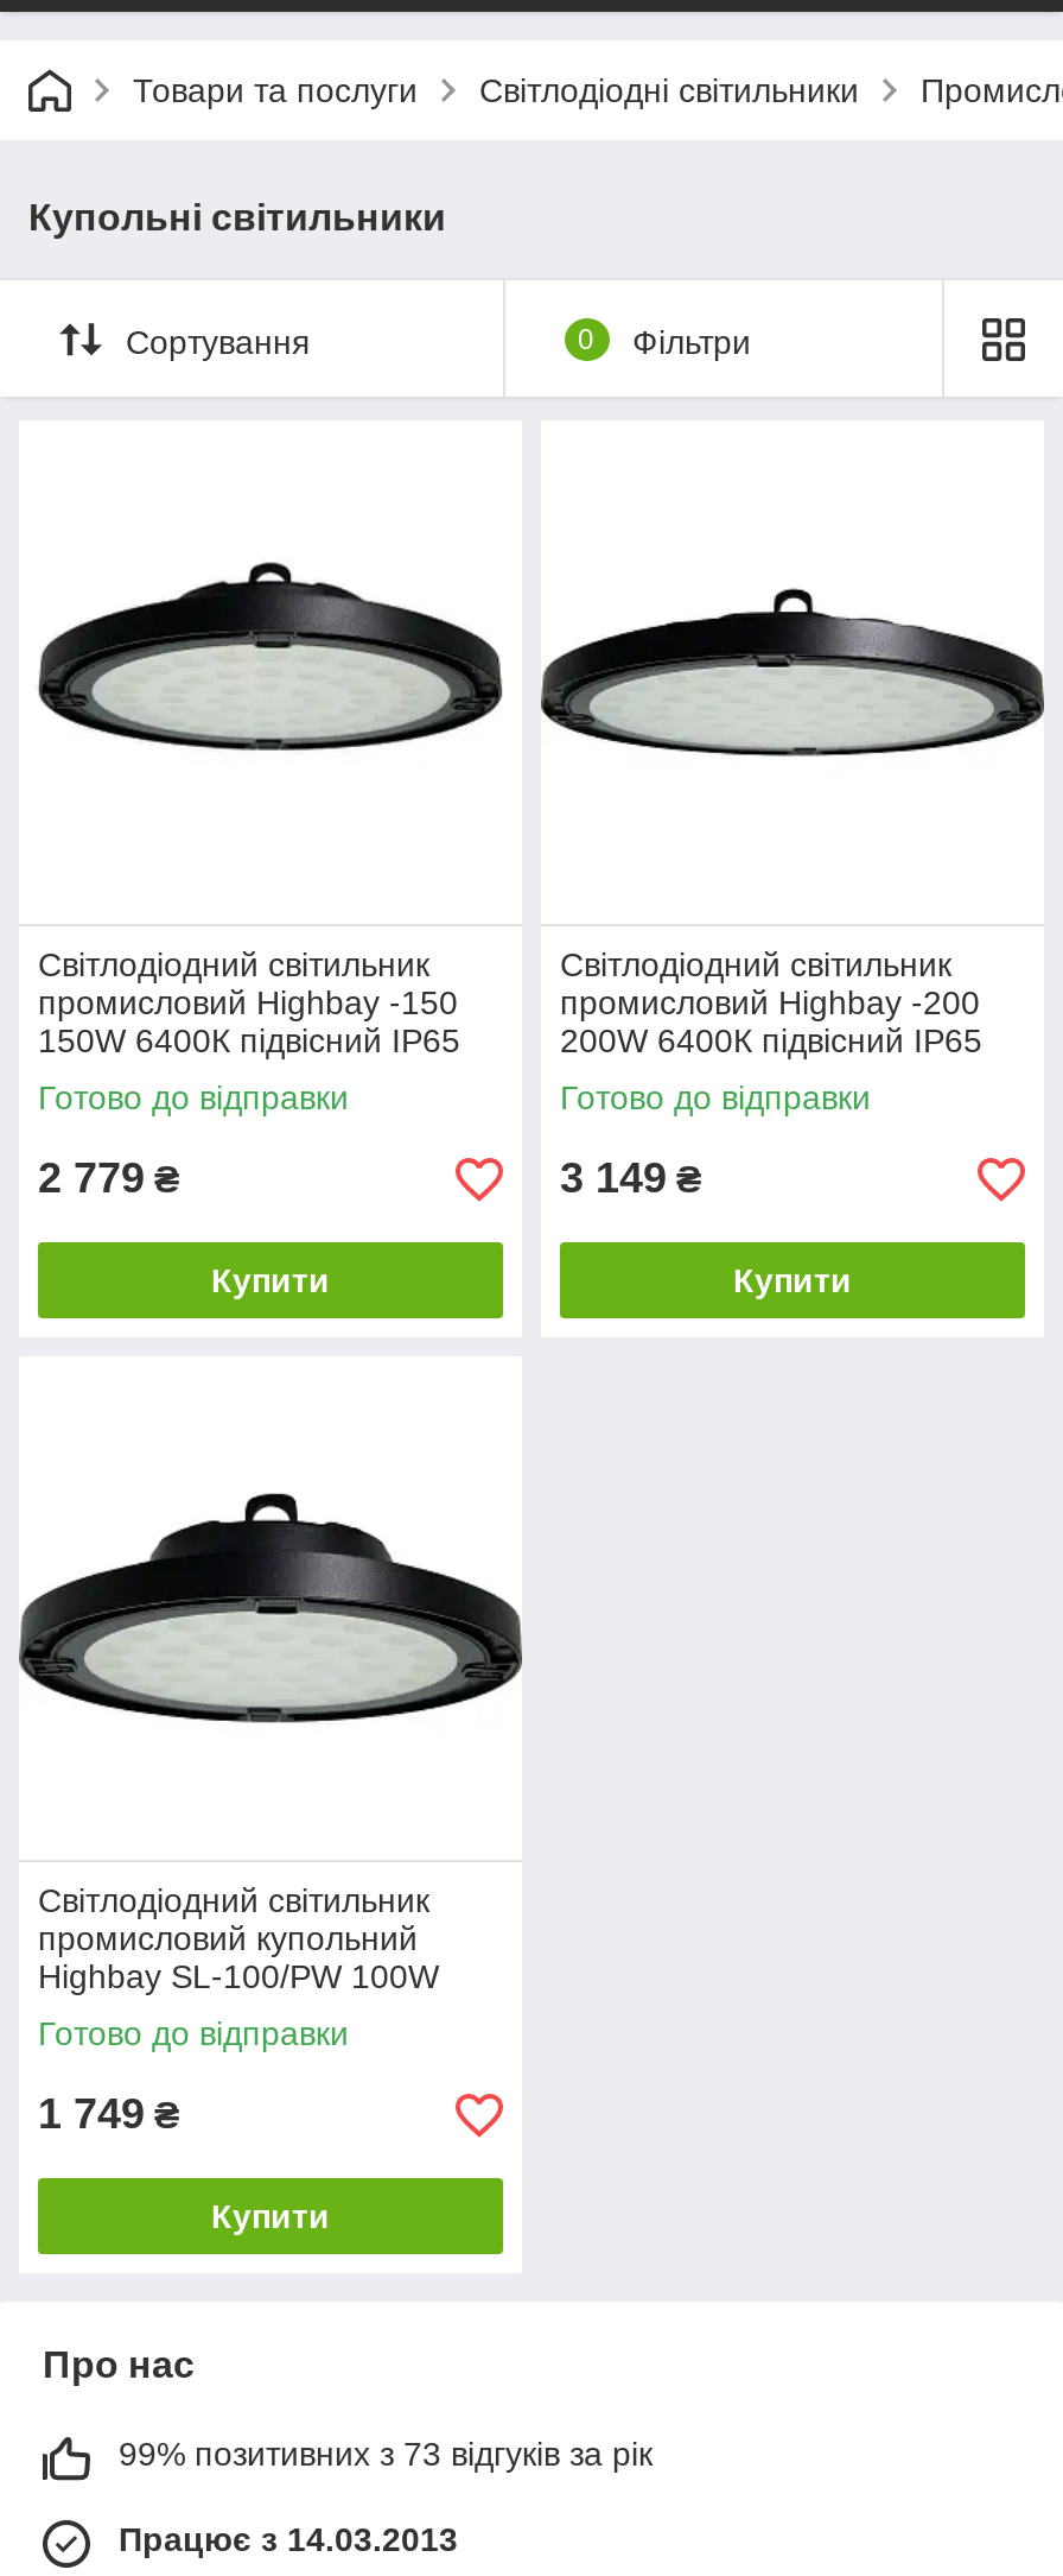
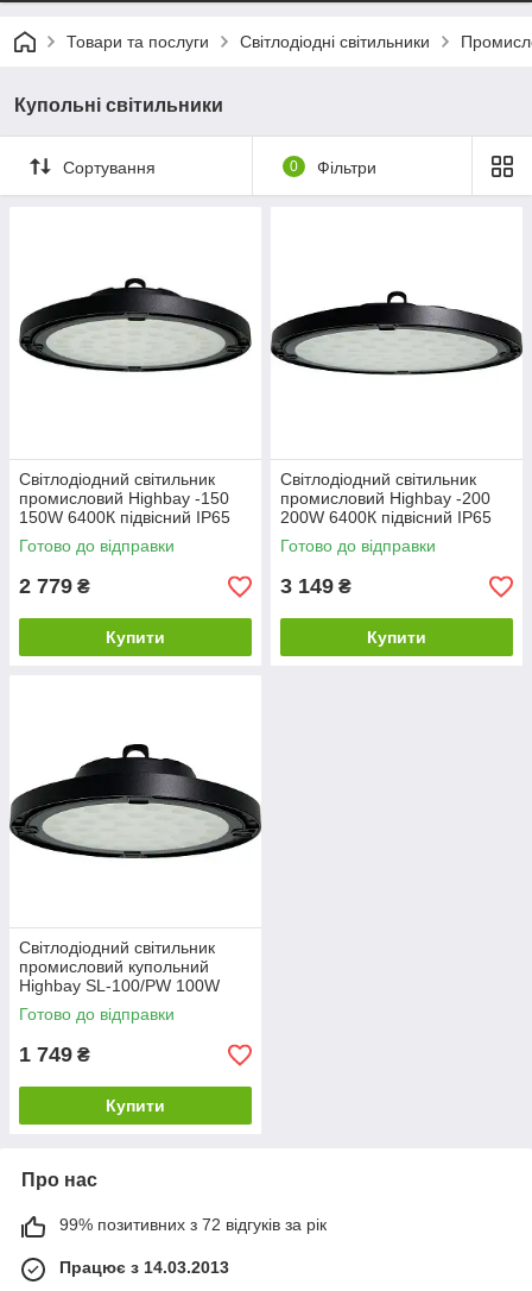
[119,2435,653,2473] 99% позитивних з 73 відгуків за рік -> [59,1215,327,1234] 99% позитивних з 72 відгуків за рік

